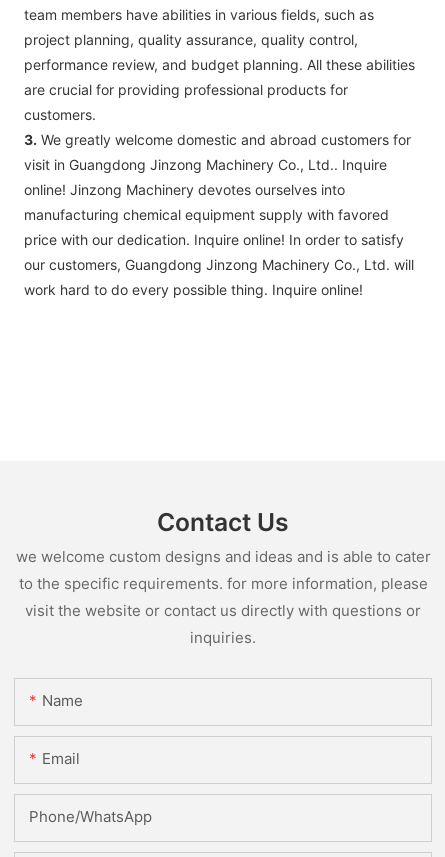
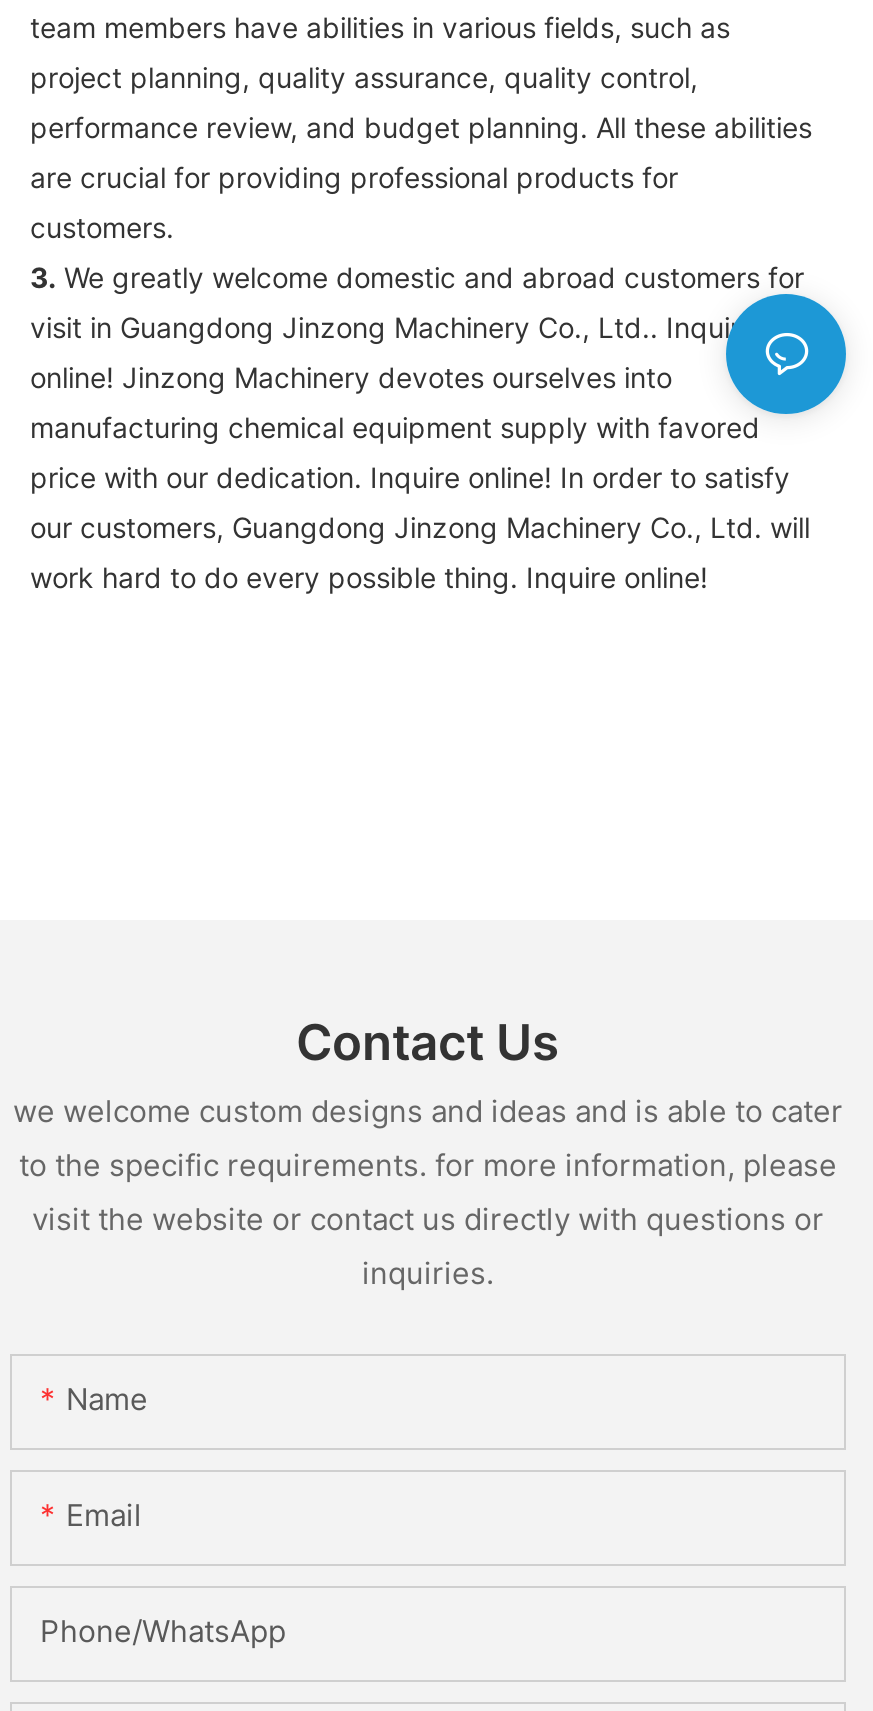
none -> [722,296,850,420] [image]

